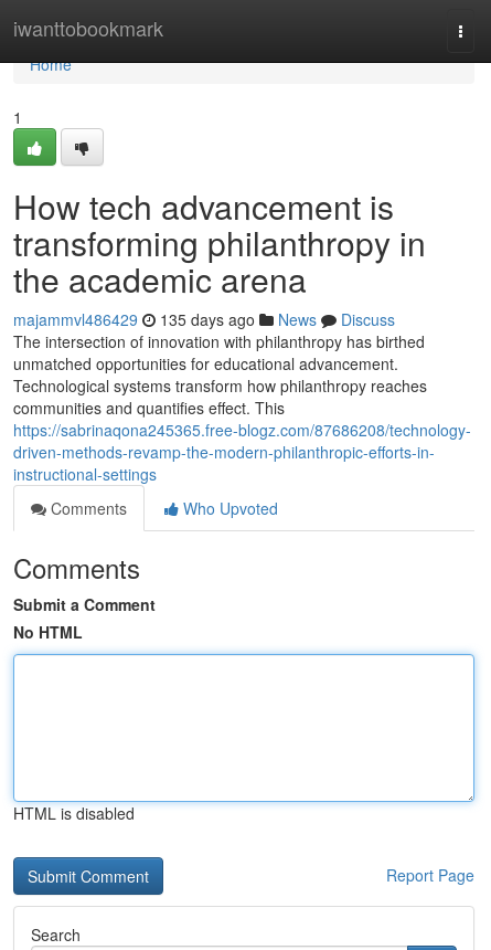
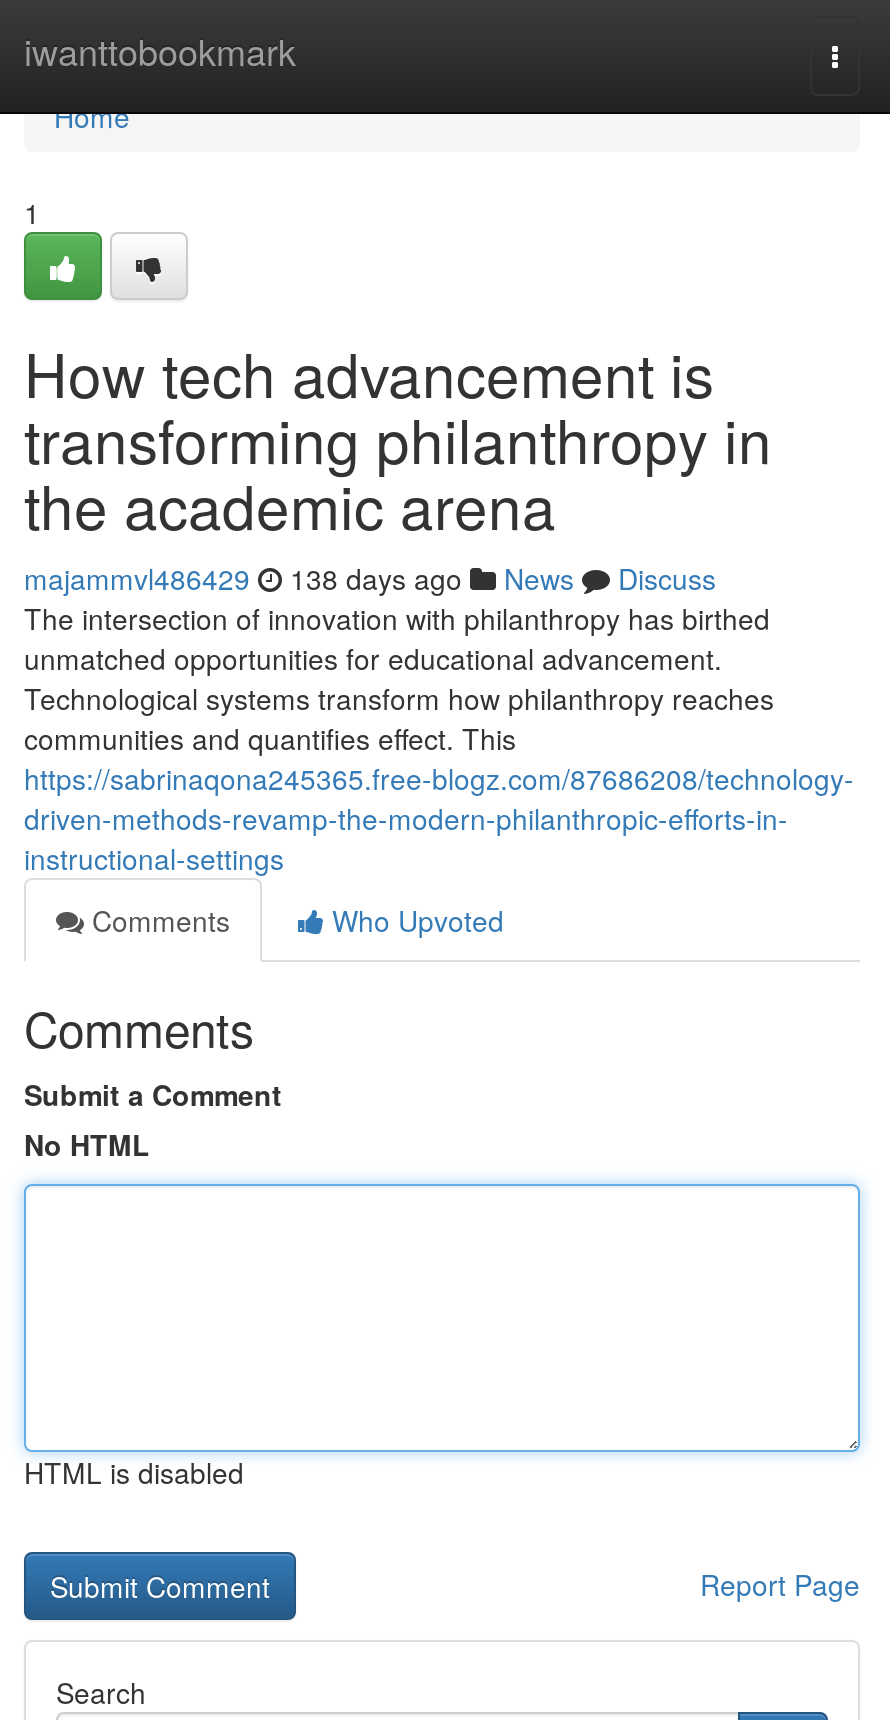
[13,308,395,330] majammvl486429 135 days ago News Discuss -> [24,558,716,598] majammvl486429 138 days ago News Discuss

